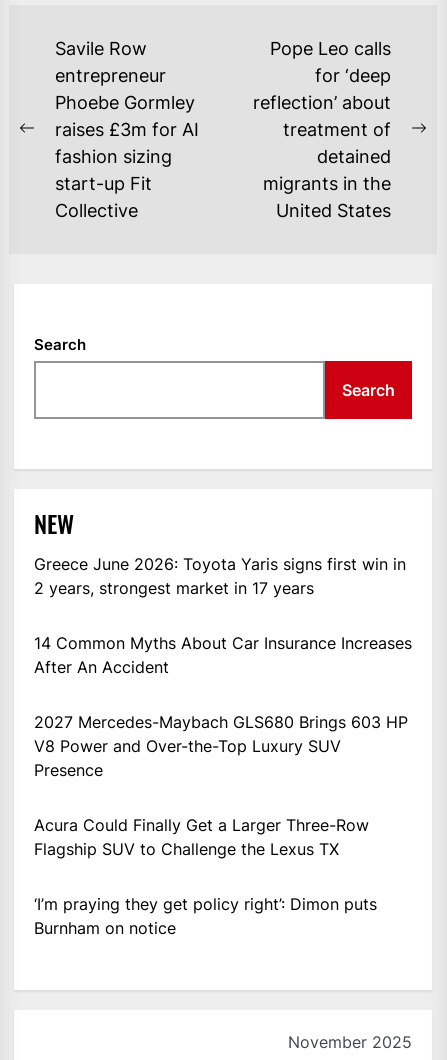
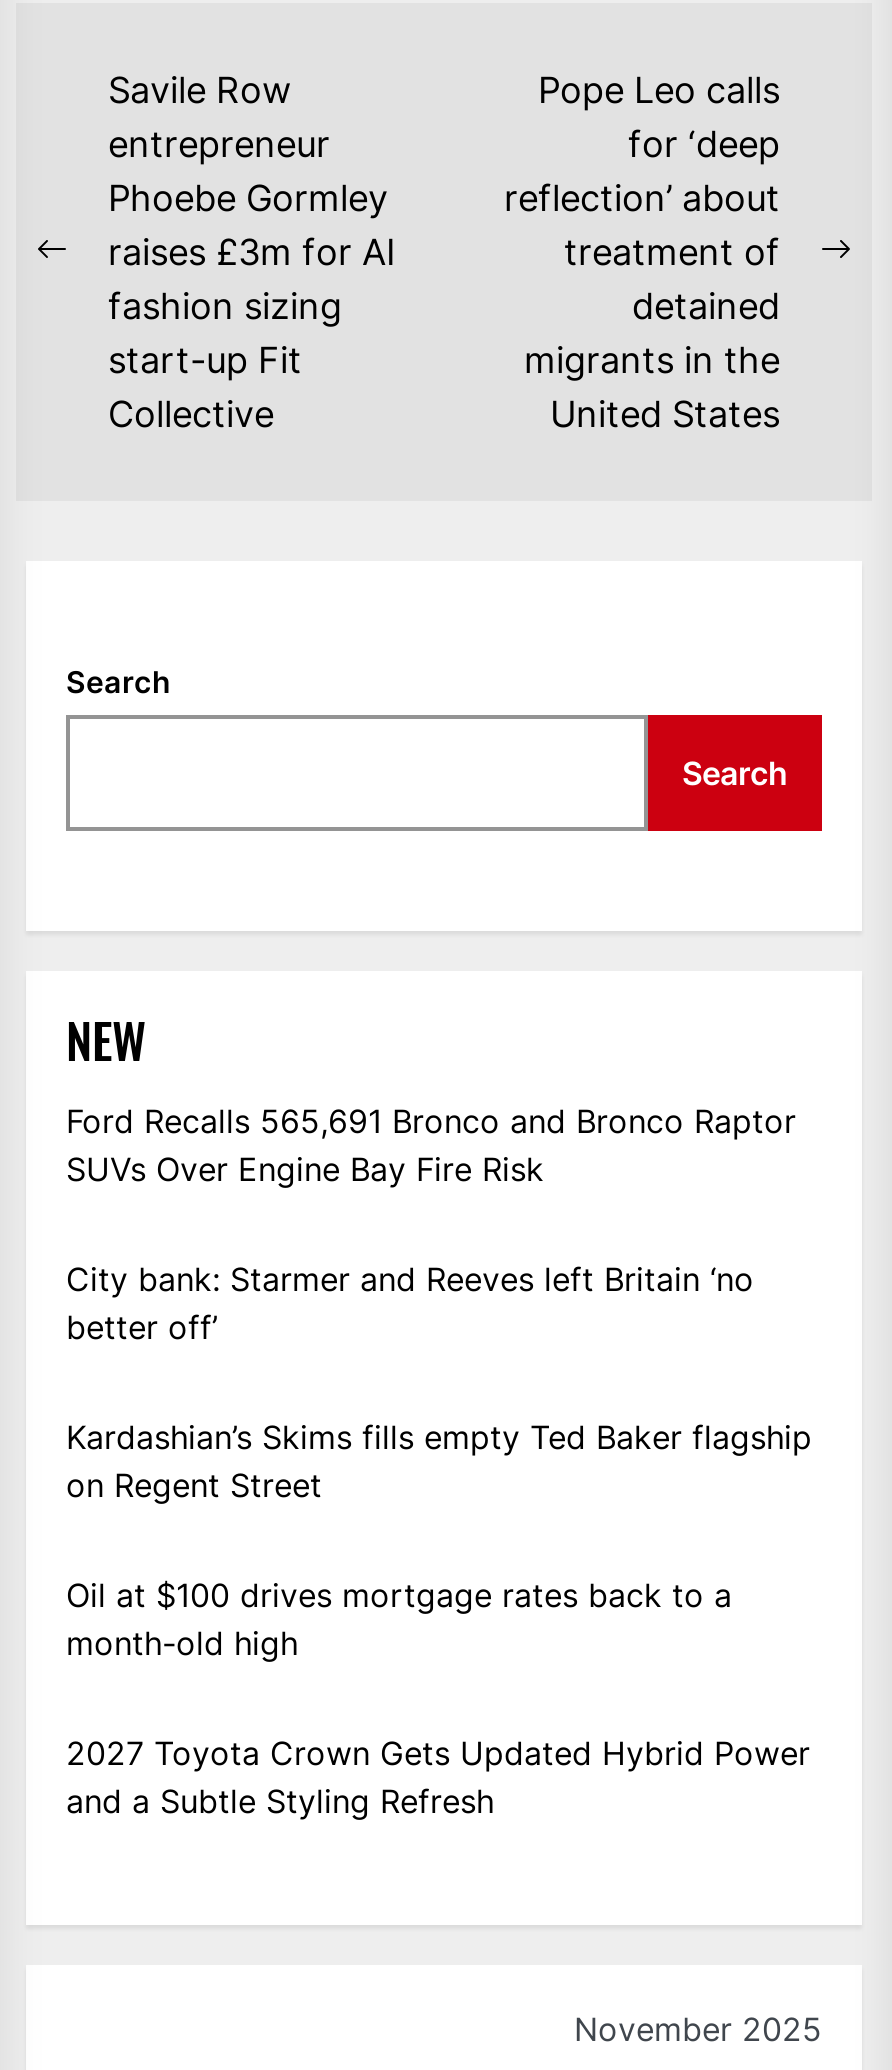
[34,554,406,598] Greece June 2026: Toyota Yaris signs first win in | 2 years, strongest market in 17 years -> [66,1100,796,1188] Ford Recalls 565,691 Bronco and Bronco Raptor | SUVs Over Engine Bay Fire Risk
[34,633,412,677] 14 Common Myths About Car Insurance Increases | After An Accident -> [66,1258,754,1346] City bank: Starmer and Reeves left Britain ‘no | better off’
[34,712,408,780] 2027 Mercedes-Maybach GLS680 Brings 603 HP | V8 Power and Over-the-Top Luxury SUV | Presence -> [66,1416,812,1504] Kardashian’s Skims fills empty Ted Baker flagship | on Regent Street
[34,815,369,859] Acura Could Finally Get a Larger Three-Row | Flagship SUV to Challenge the Lexus TX -> [66,1574,732,1662] Oil at $100 drives mortgage rates back to a | month-old high
[34,894,377,938] ‘I’m praying they get policy right’: Dimon puts | Burnham on notice -> [66,1732,810,1820] 2027 Toyota Crown Gets Updated Hybrid Power | and a Subtle Styling Refresh

